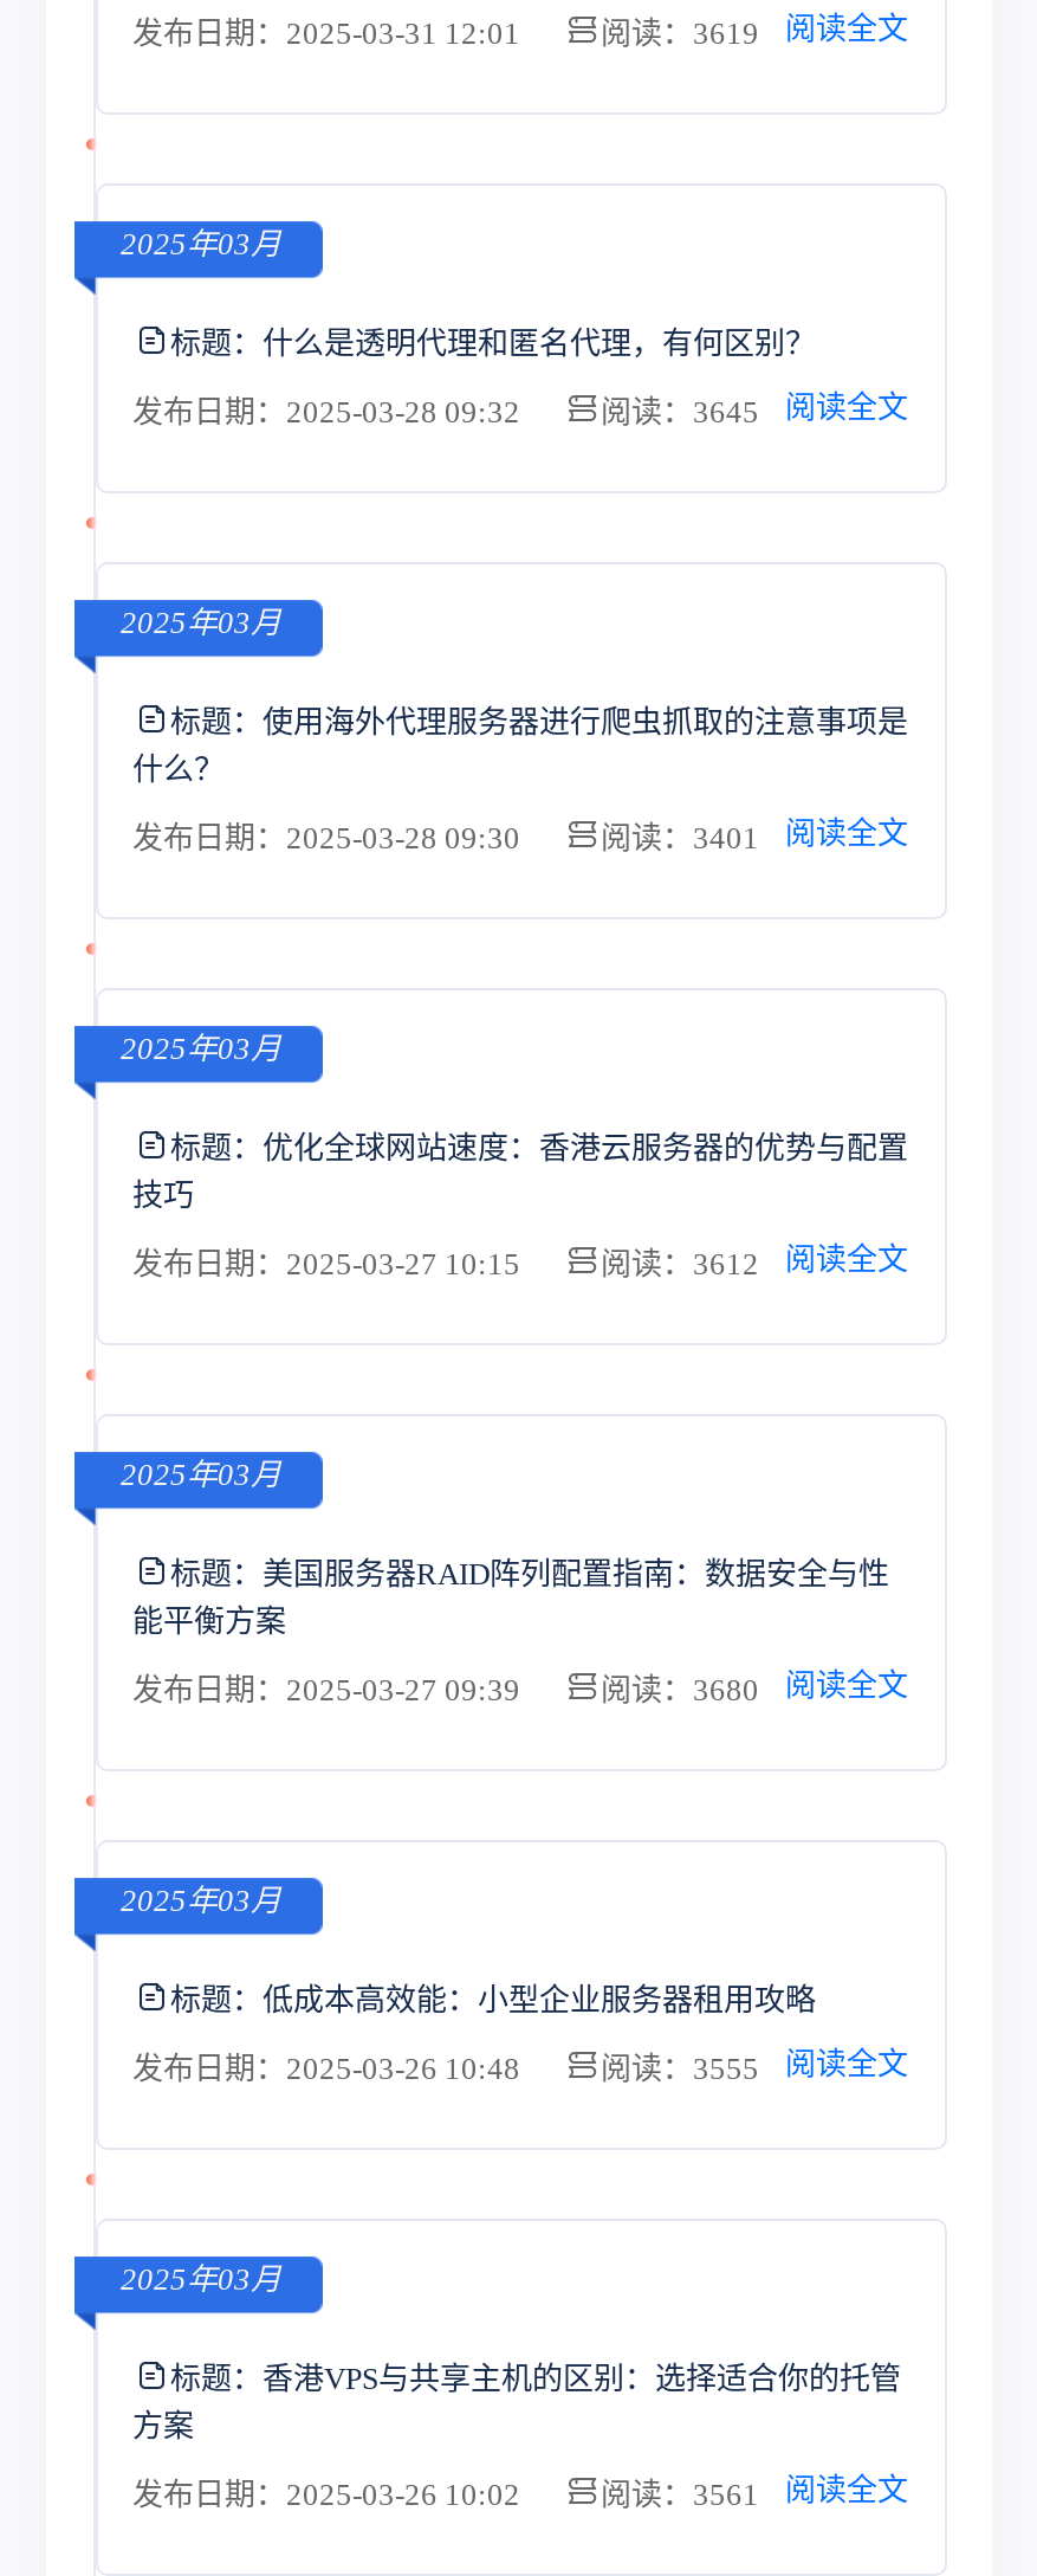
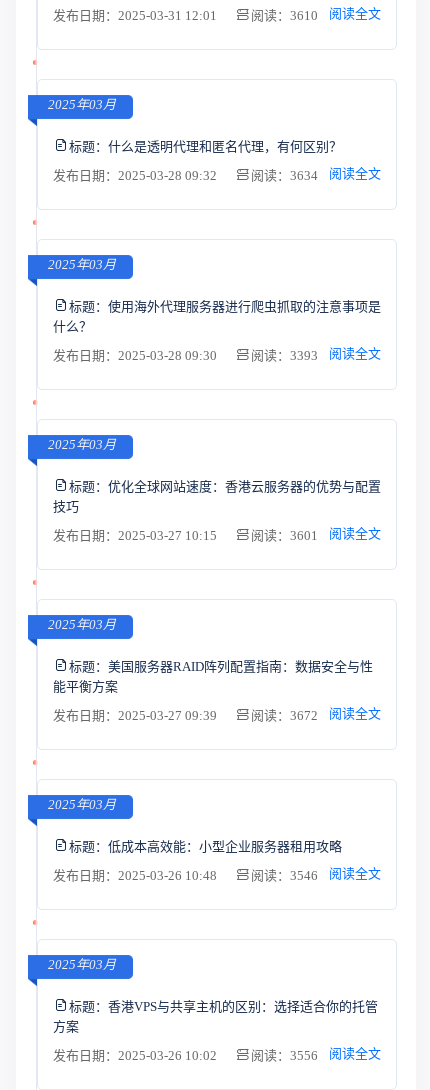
[601,11,908,51] 阅读：3619 阅读全文 -> [250,6,380,23] 阅读：3610 阅读全文
[601,389,908,430] 阅读：3645 阅读全文 -> [250,166,380,183] 阅读：3634 阅读全文
[601,815,908,856] 阅读：3401 阅读全文 -> [250,346,380,363] 阅读：3393 阅读全文
[601,1241,908,1281] 阅读：3612 阅读全文 -> [250,526,380,543] 阅读：3601 阅读全文
[601,1667,908,1707] 阅读：3680 阅读全文 -> [250,706,380,723] 阅读：3672 阅读全文
[601,2046,908,2086] 阅读：3555 阅读全文 -> [250,866,380,883] 阅读：3546 阅读全文
[601,2472,908,2512] 阅读：3561 阅读全文 -> [250,1046,380,1063] 阅读：3556 阅读全文

